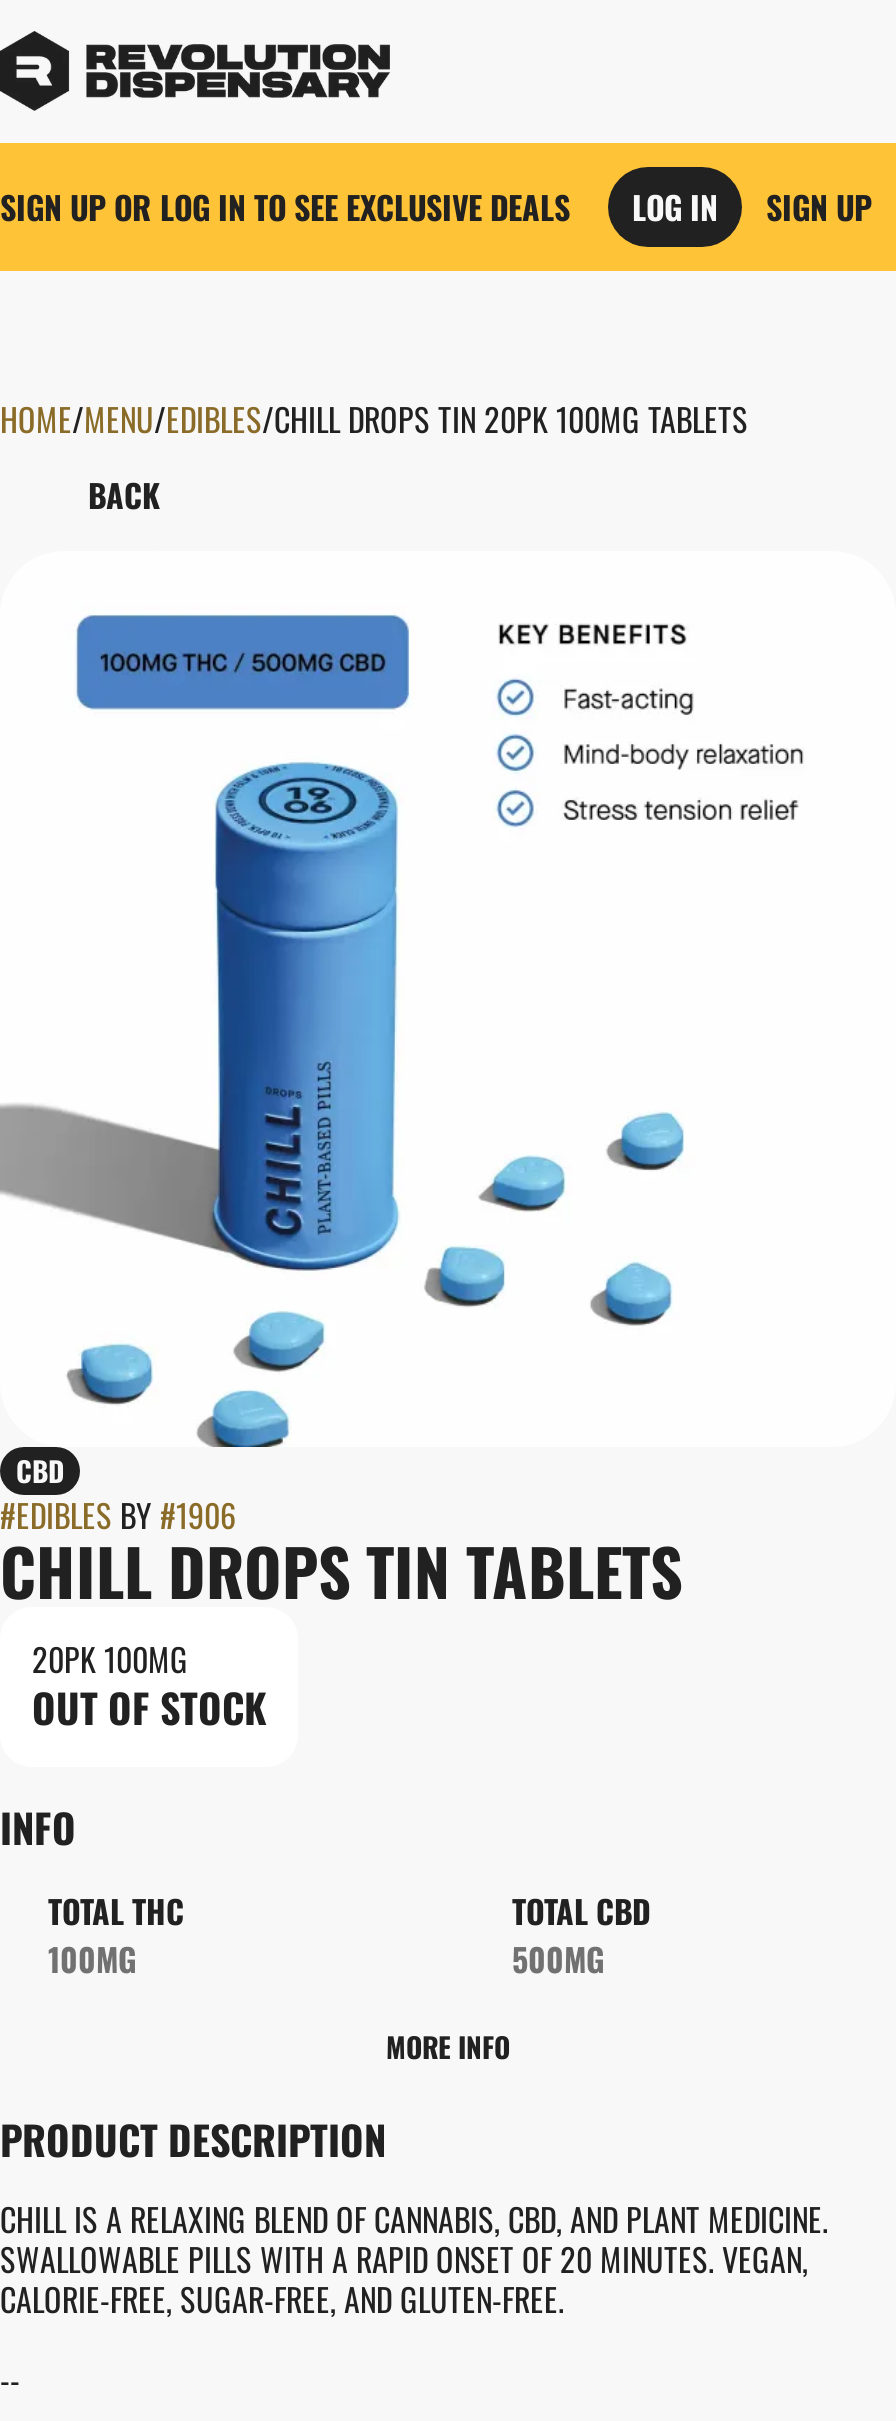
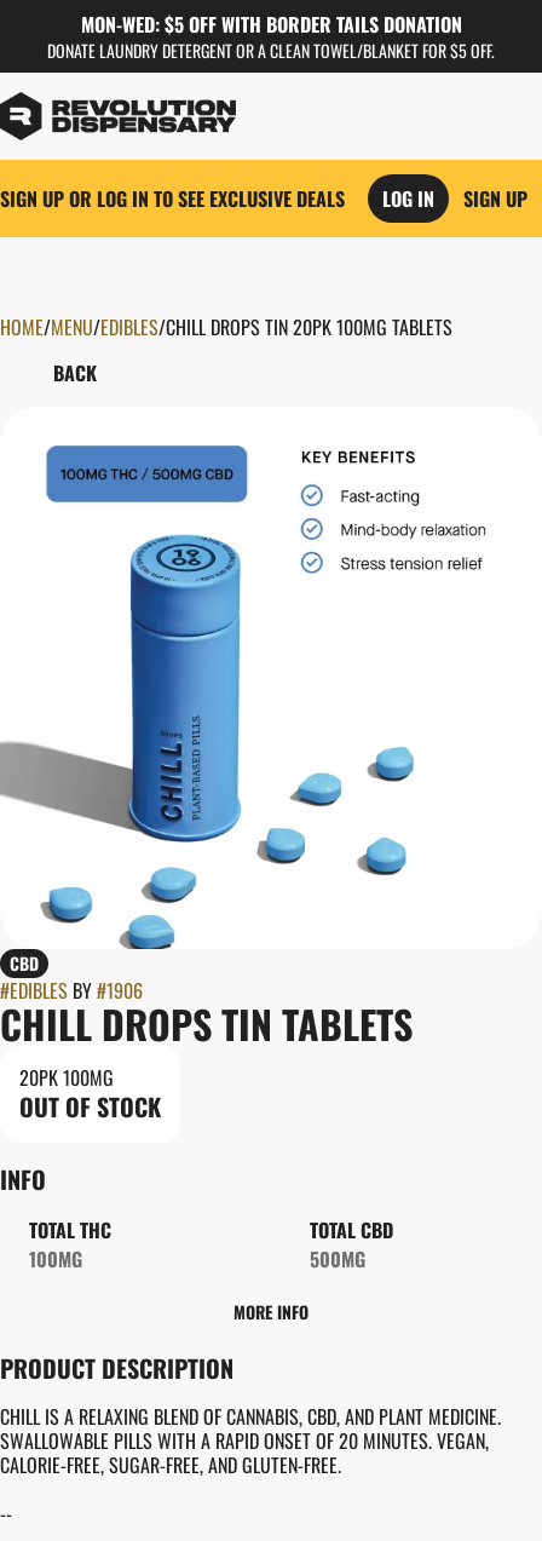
none -> [47,10,495,63] MON-WED: $5 OFF WITH BORDER TAILS DONATION | DONATE LAUNDRY DETERGENT OR A CLEAN TOWEL/BLANKET FOR $5 OFF.

